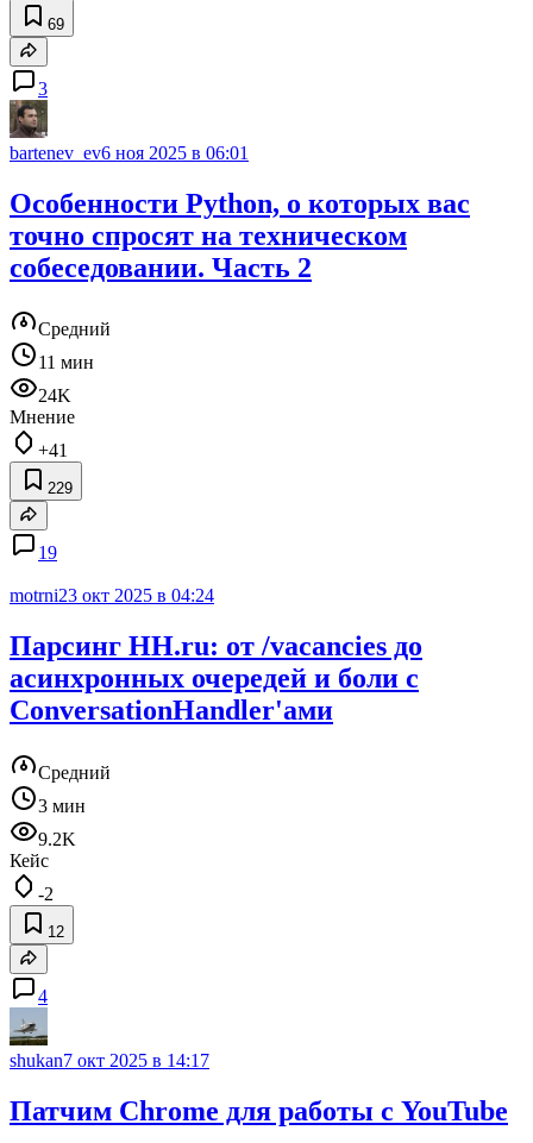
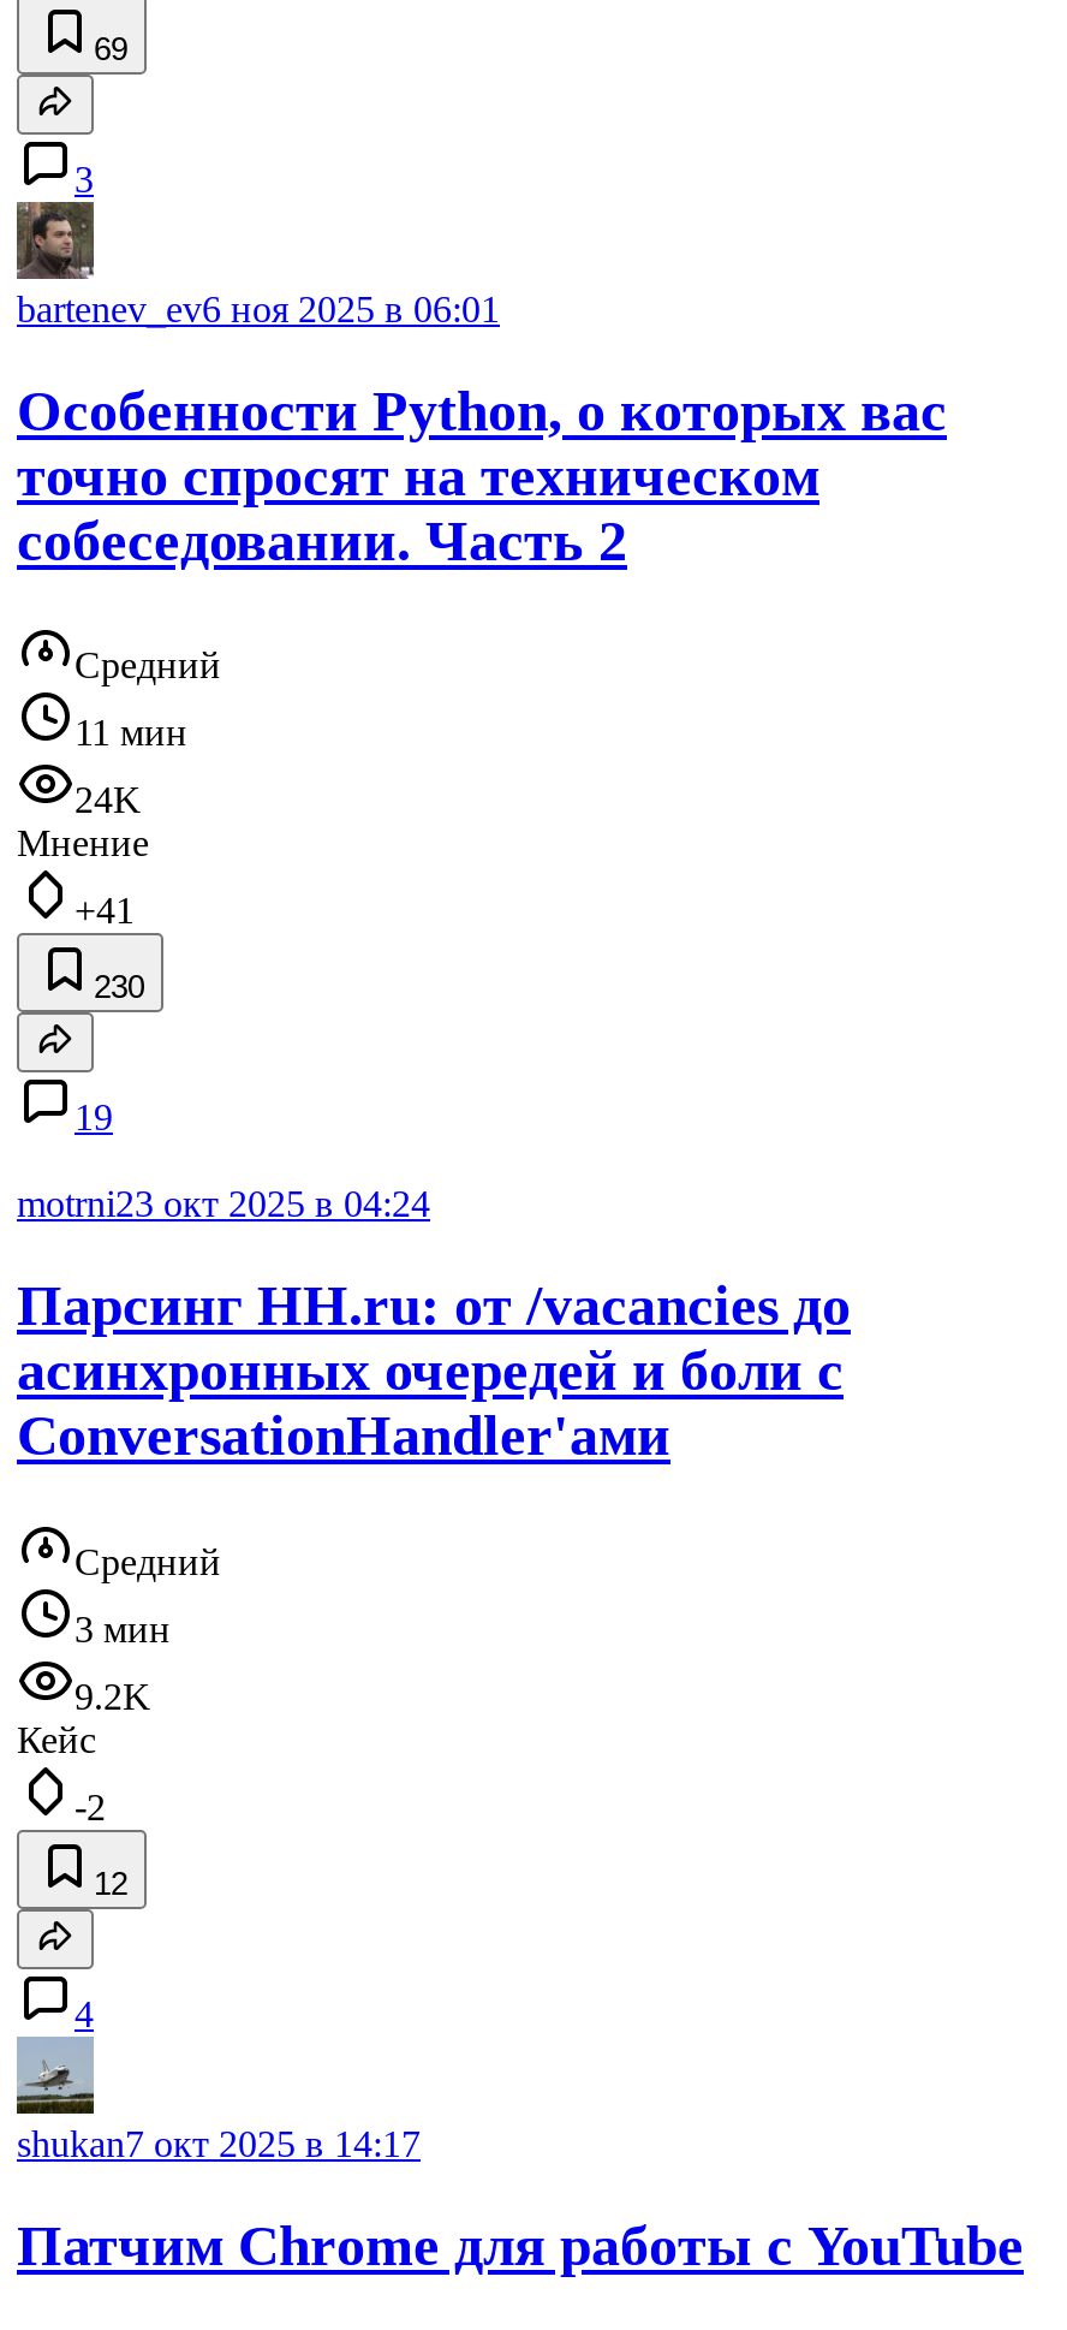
[48,480,73,498] 229 -> [94,970,144,1006] 230

